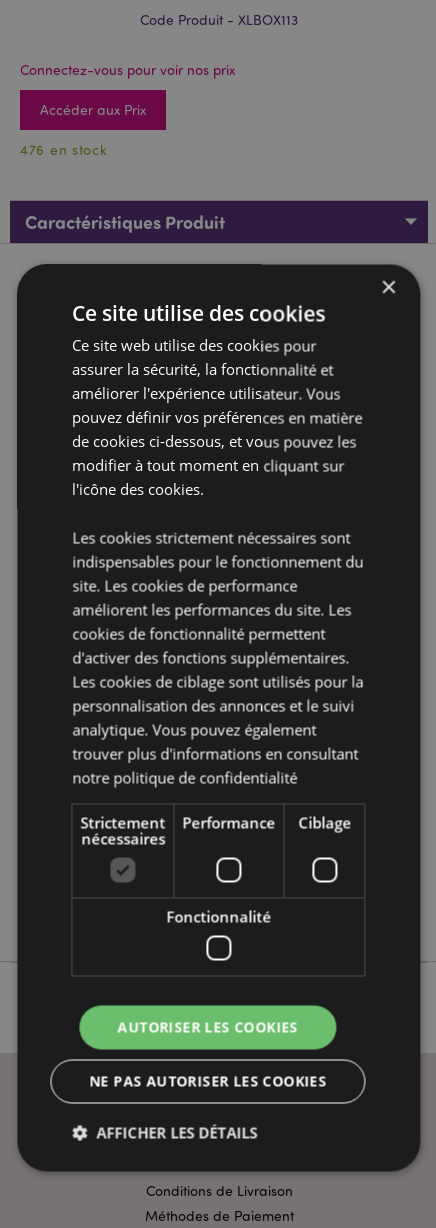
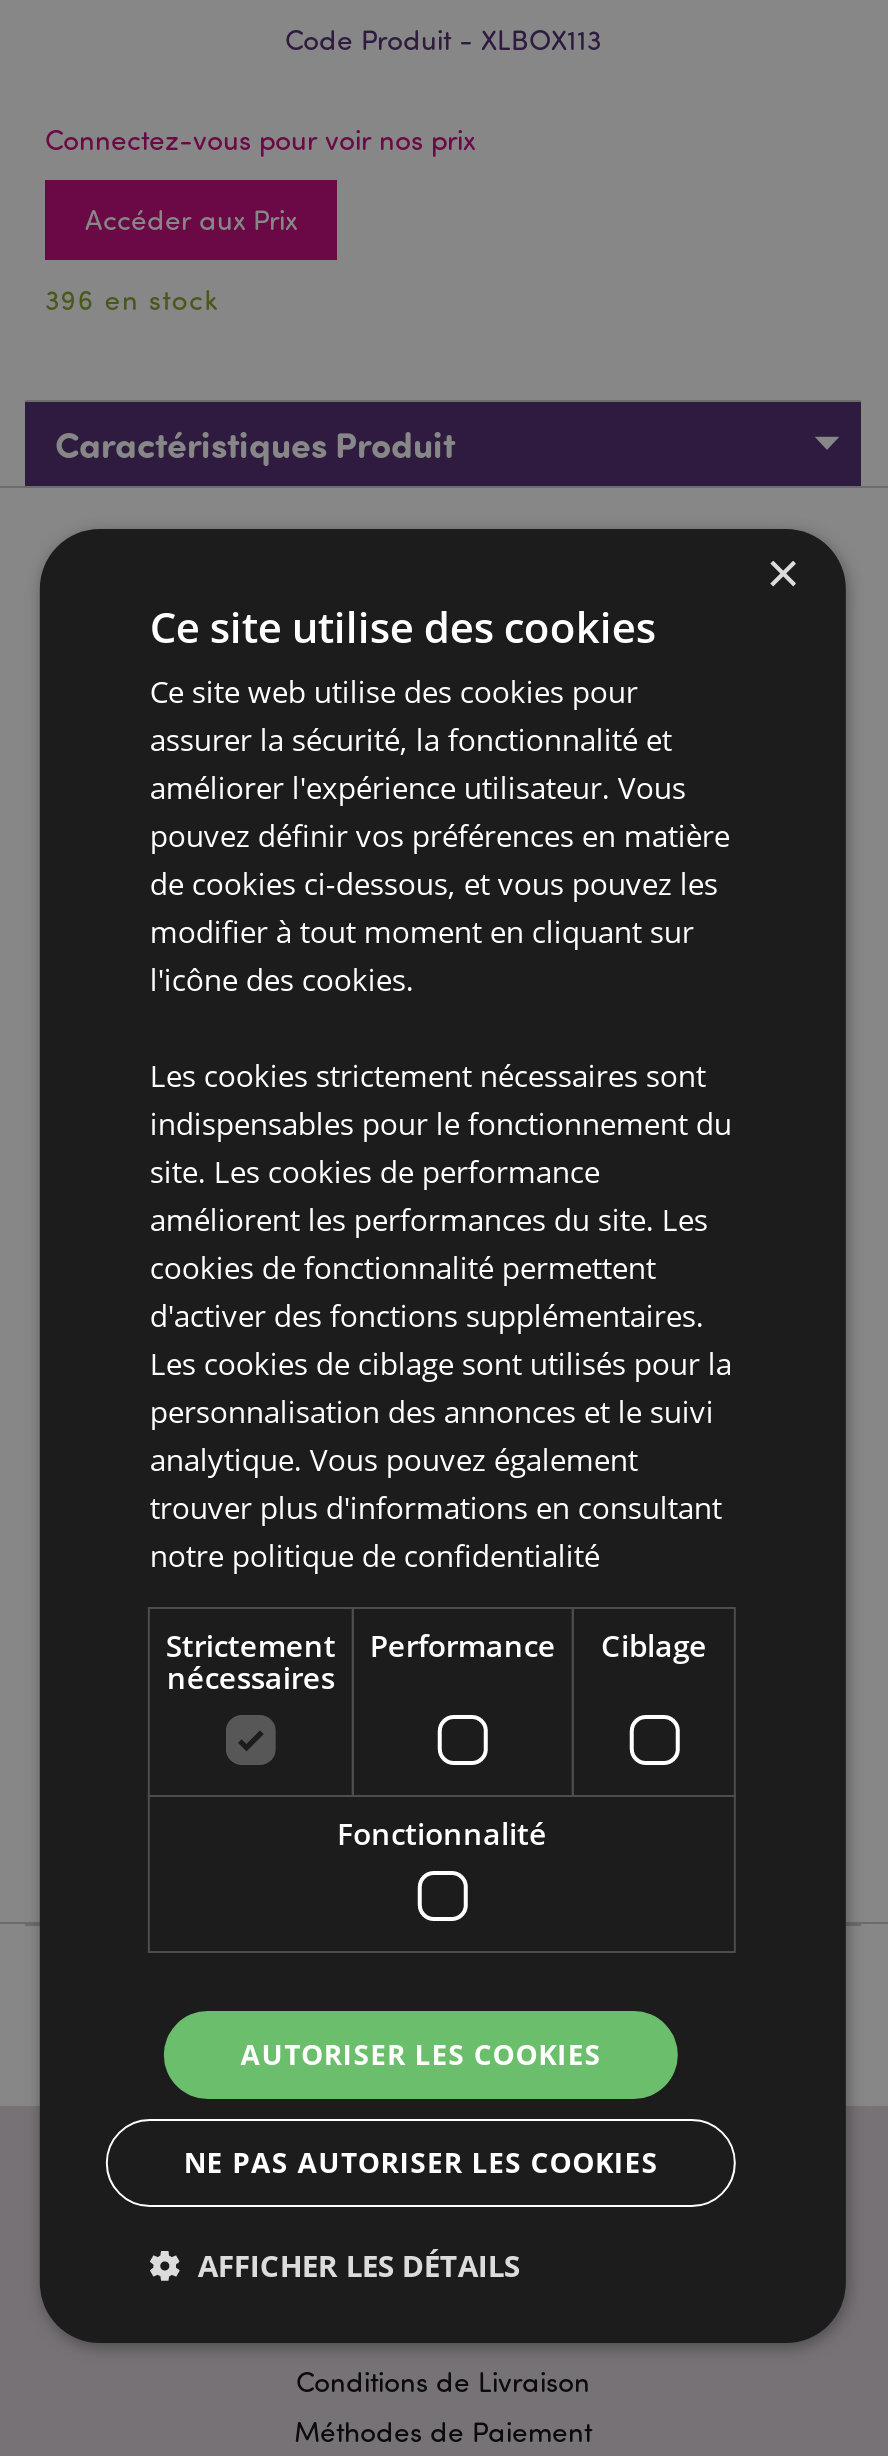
[20,141,107,158] 476 en stock -> [45,282,220,316] 396 en stock

